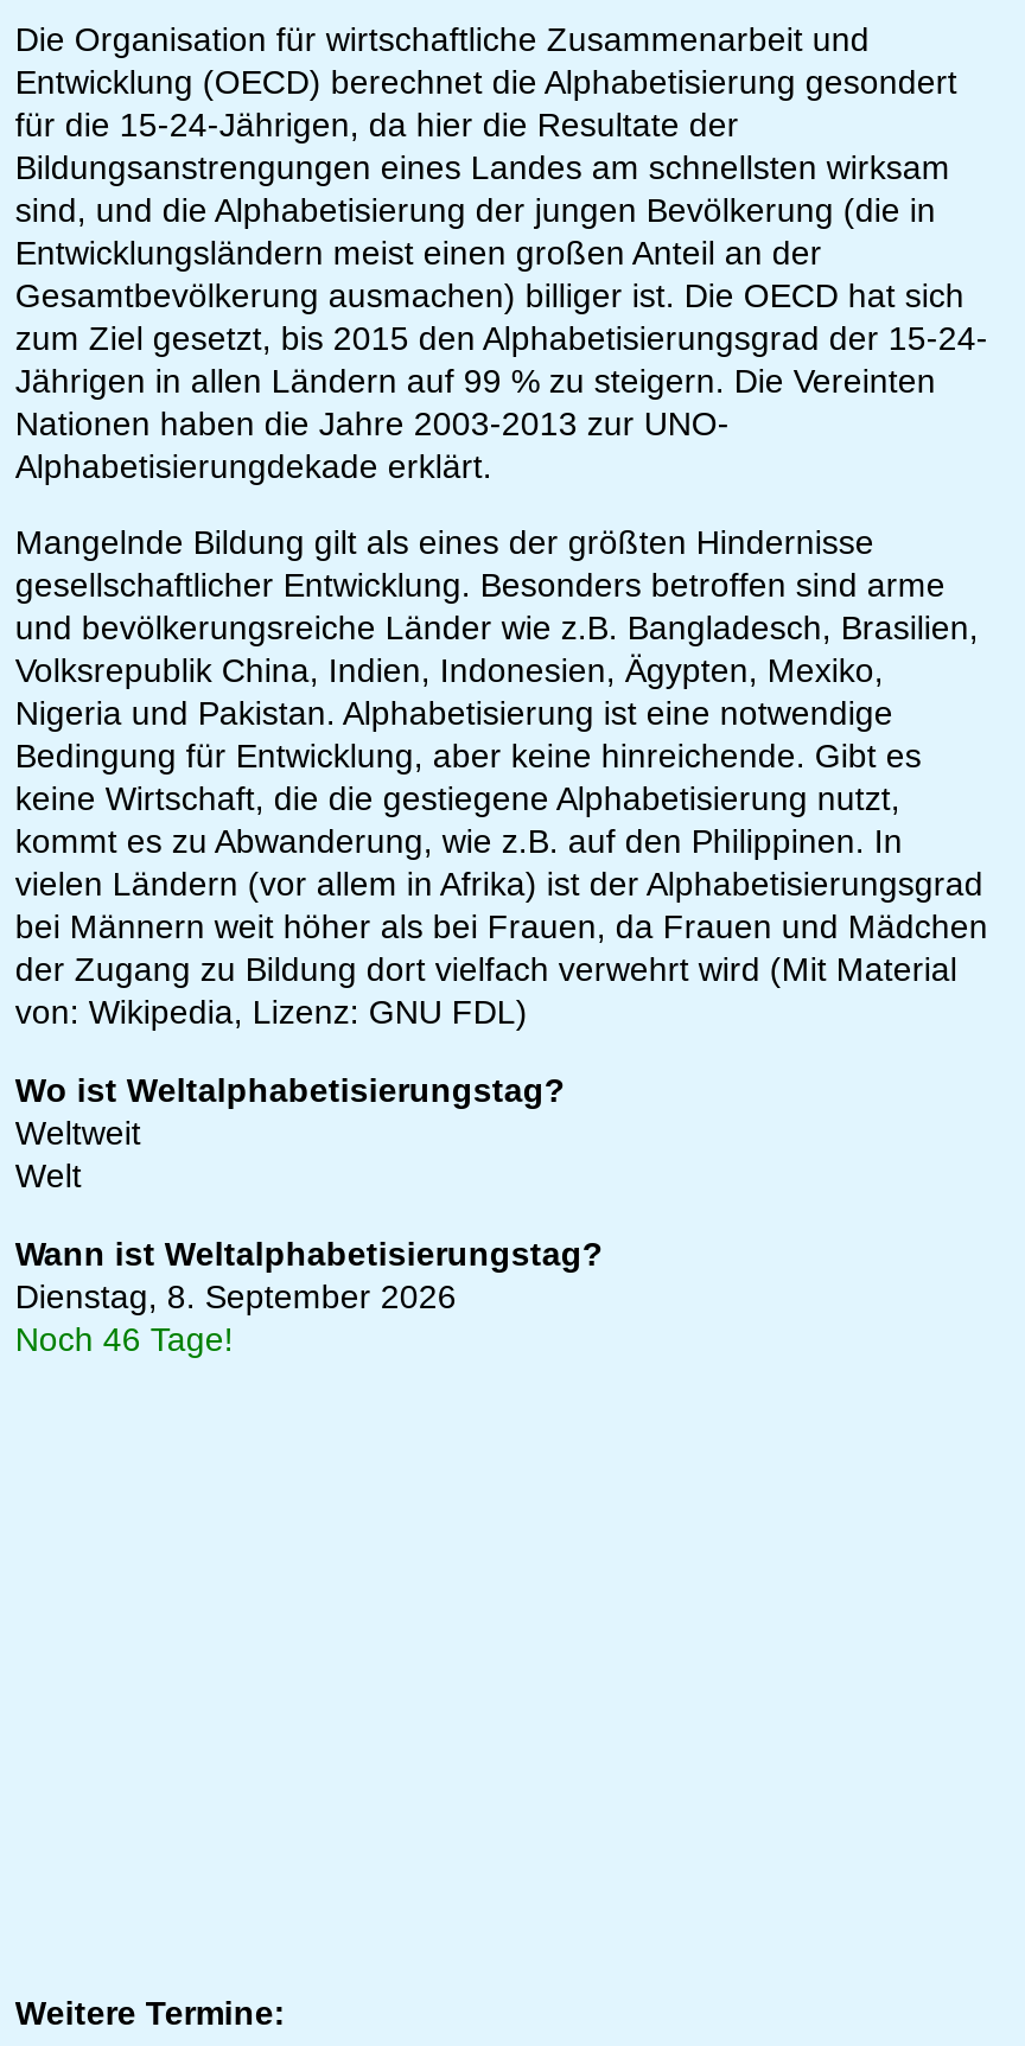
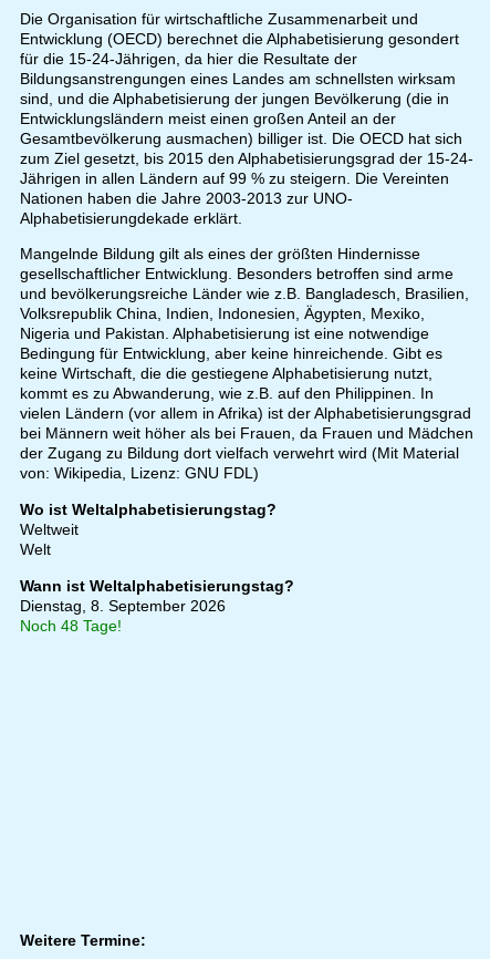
[15,1321,233,1359] Noch 46 Tage! -> [20,617,122,635] Noch 48 Tage!

